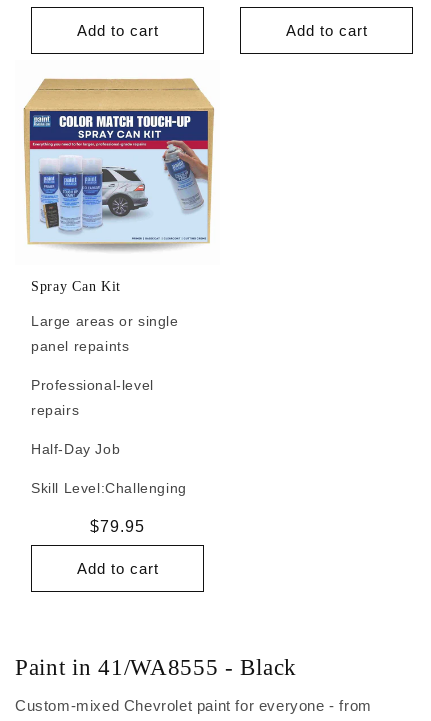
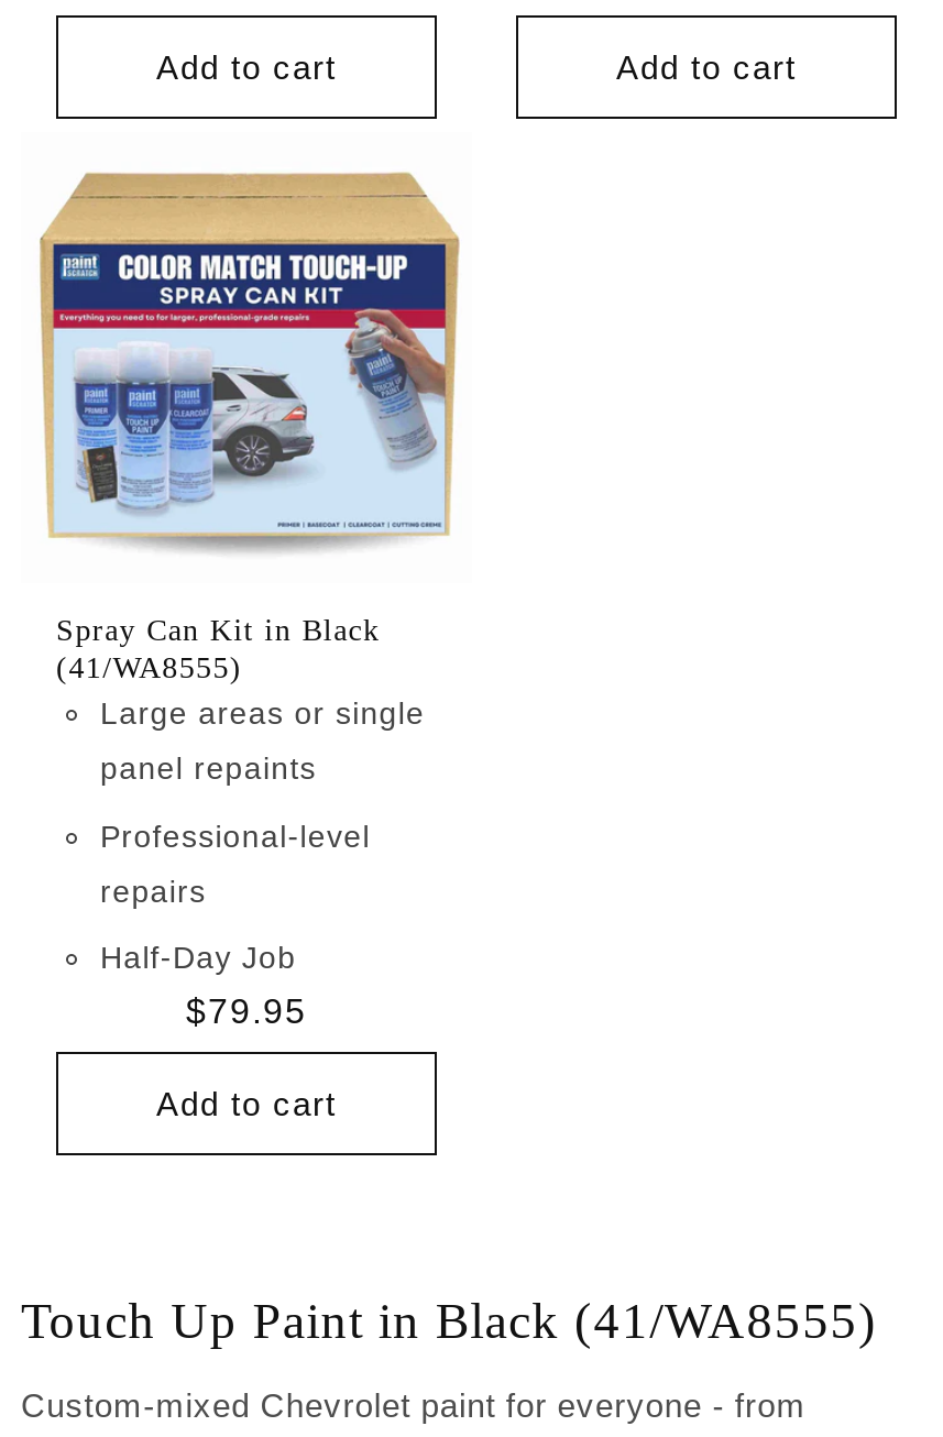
[31,279,121,294] Spray Can Kit -> [56,614,380,685] Spray Can Kit in Black | (41/WA8555)
[31,480,187,496] Skill Level: Challenging -> none
[15,655,297,680] Paint in 41/WA8555 - Black -> [21,1294,877,1349] Touch Up Paint in Black (41/WA8555)

